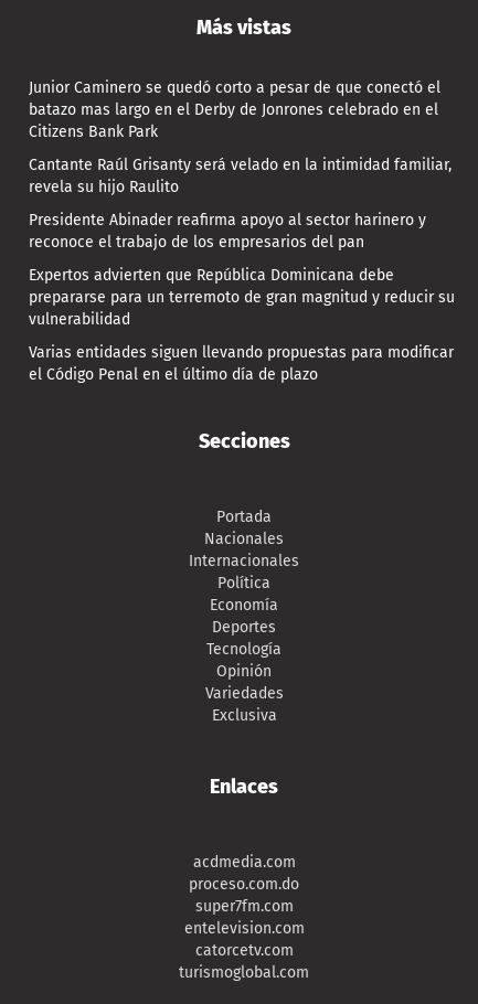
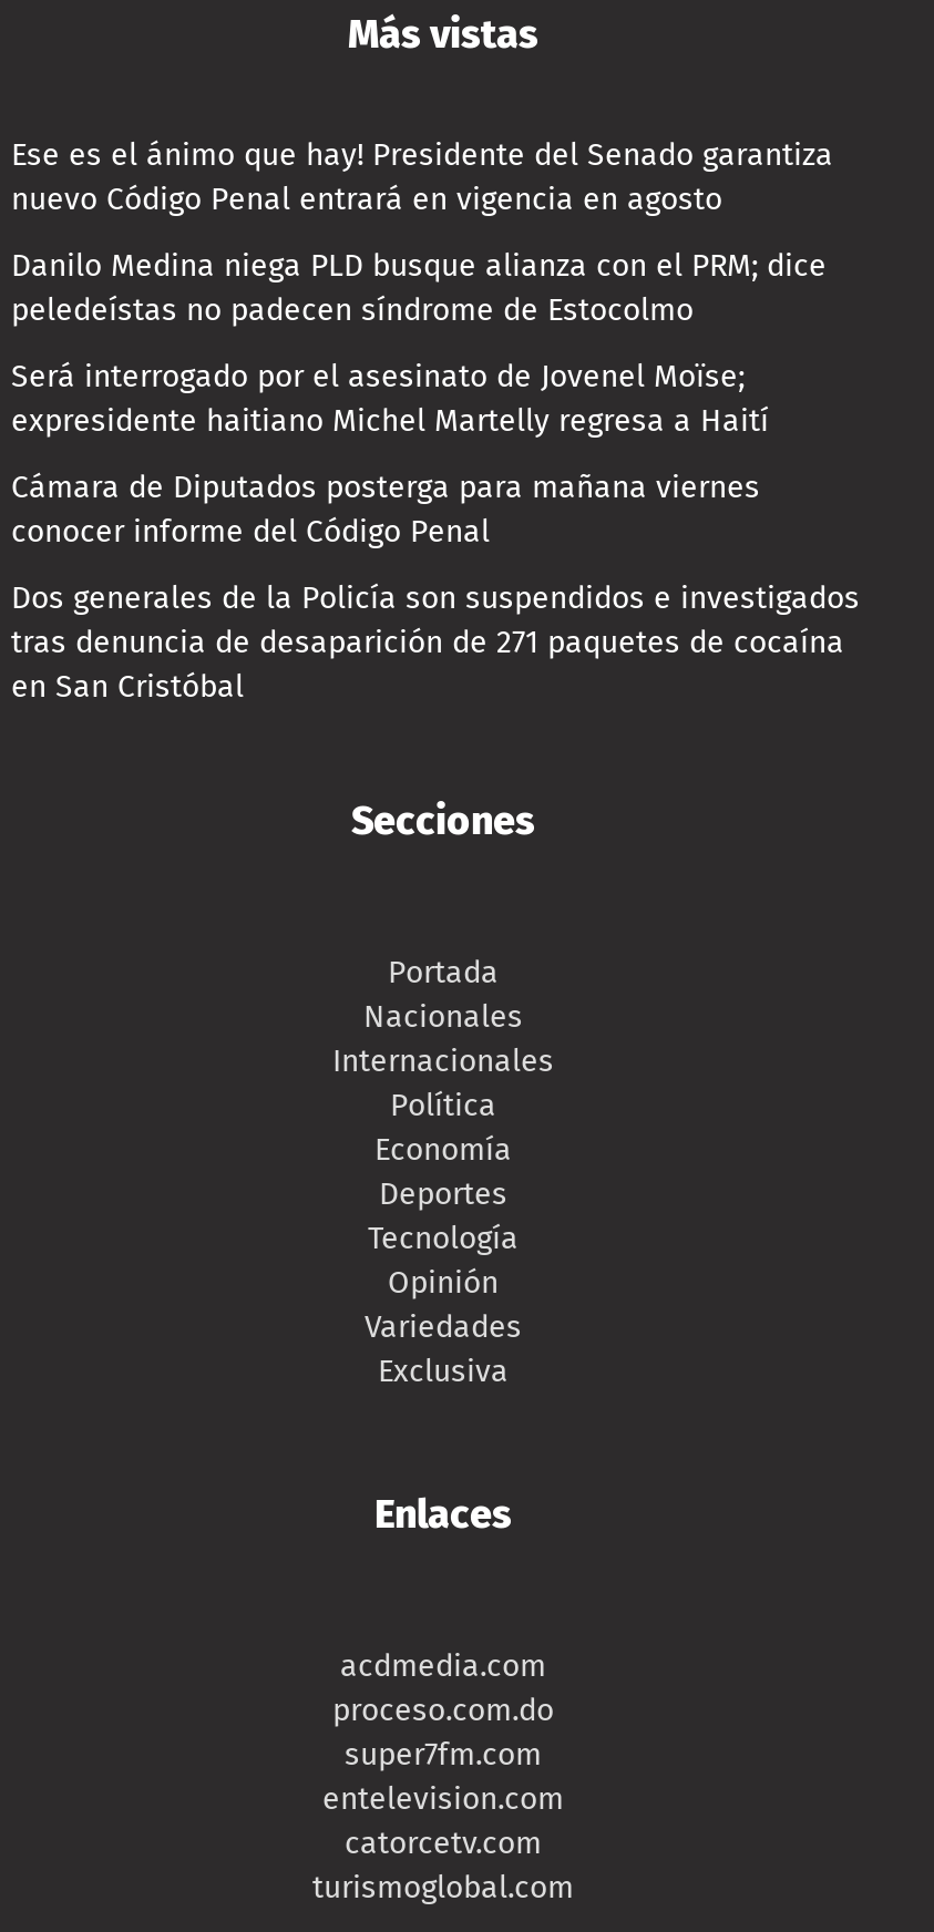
[29,79,440,142] Junior Caminero se quedó corto a pesar de que conectó el | batazo mas largo en el Derby de Jonrones celebrado en el | Citizens Bank Park -> [11,137,833,219] Ese es el ánimo que hay! Presidente del Senado garantiza | nuevo Código Penal entrará en vigencia en agosto
[29,156,452,197] Cantante Raúl Grisanty será velado en la intimidad familiar, | revela su hijo Raulito -> [11,248,827,330] Danilo Medina niega PLD busque alianza con el PRM; dice | peledeístas no padecen síndrome de Estocolmo
[29,211,426,252] Presidente Abinader reafirma apoyo al sector harinero y | reconoce el trabajo de los empresarios del pan -> [11,359,769,441] Será interrogado por el asesinato de Jovenel Moïse; | expresidente haitiano Michel Martelly regresa a Haití
[29,266,455,329] Expertos advierten que República Dominicana debe | prepararse para un terremoto de gran magnitud y reducir su | vulnerabilidad -> [11,470,760,552] Cámara de Diputados posterga para mañana viernes | conocer informe del Código Penal
[29,344,454,384] Varias entidades siguen llevando propuestas para modificar | el Código Penal en el último día de plazo -> [11,580,860,707] Dos generales de la Policía son suspendidos e investigados | tras denuncia de desaparición de 271 paquetes de cocaína | en San Cristóbal

